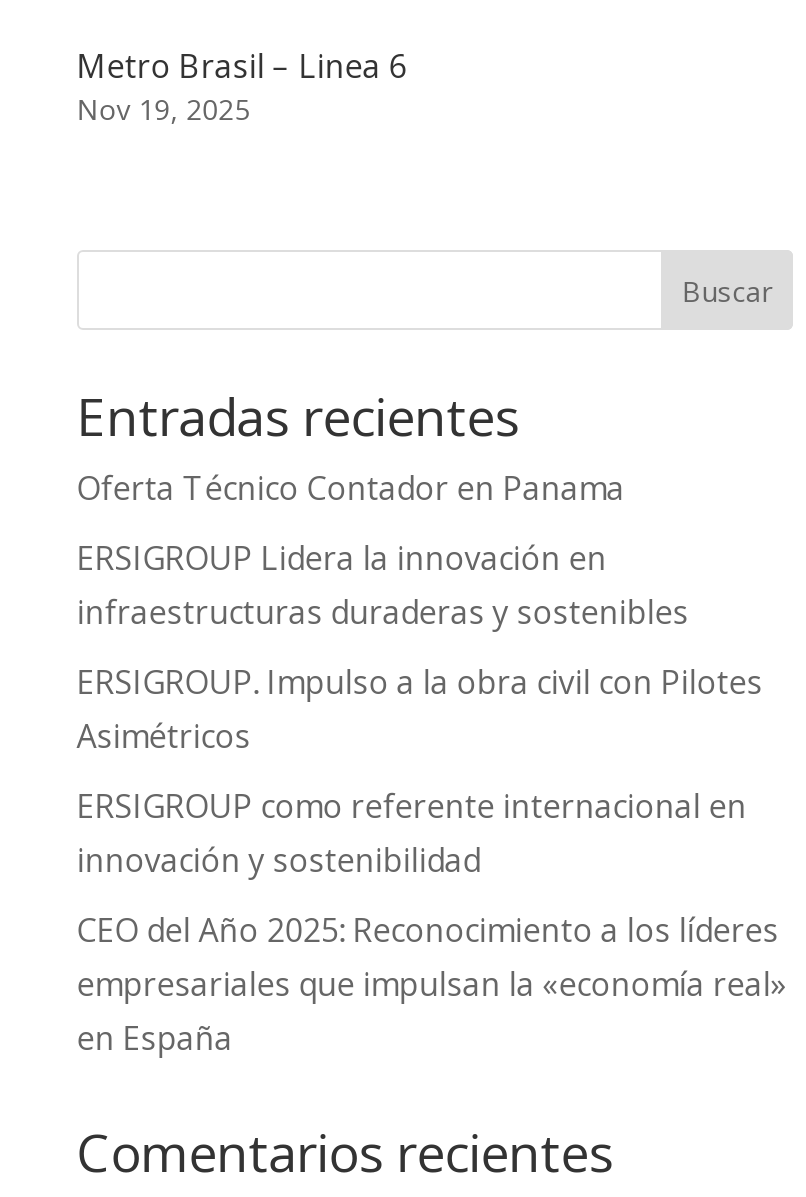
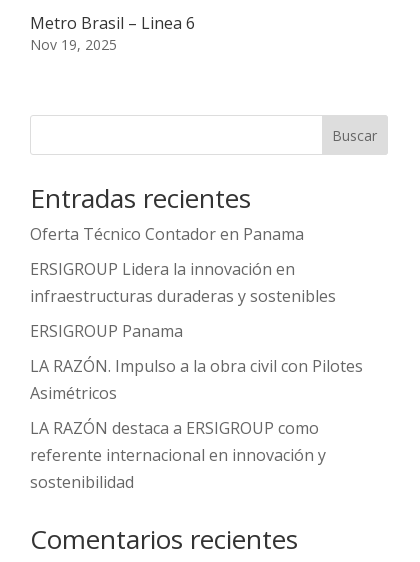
[77,660,763,704] ERSIGROUP. Impulso a la obra civil con Pilotes -> [30,320,363,377] ERSIGROUP Panama | LA RAZÓN. Impulso a la obra civil con Pilotes
moved [77,714,251,758] -> [30,382,117,404]: Asimétricos
[77,784,787,1060] ERSIGROUP como referente internacional en | innovación y sostenibilidad | CEO del Año 2025: Reconocimiento a los líderes | empresariales que impulsan la «economía real» | en España -> [30,417,326,493] LA RAZÓN destaca a ERSIGROUP como | referente internacional en innovación y | sostenibilidad

